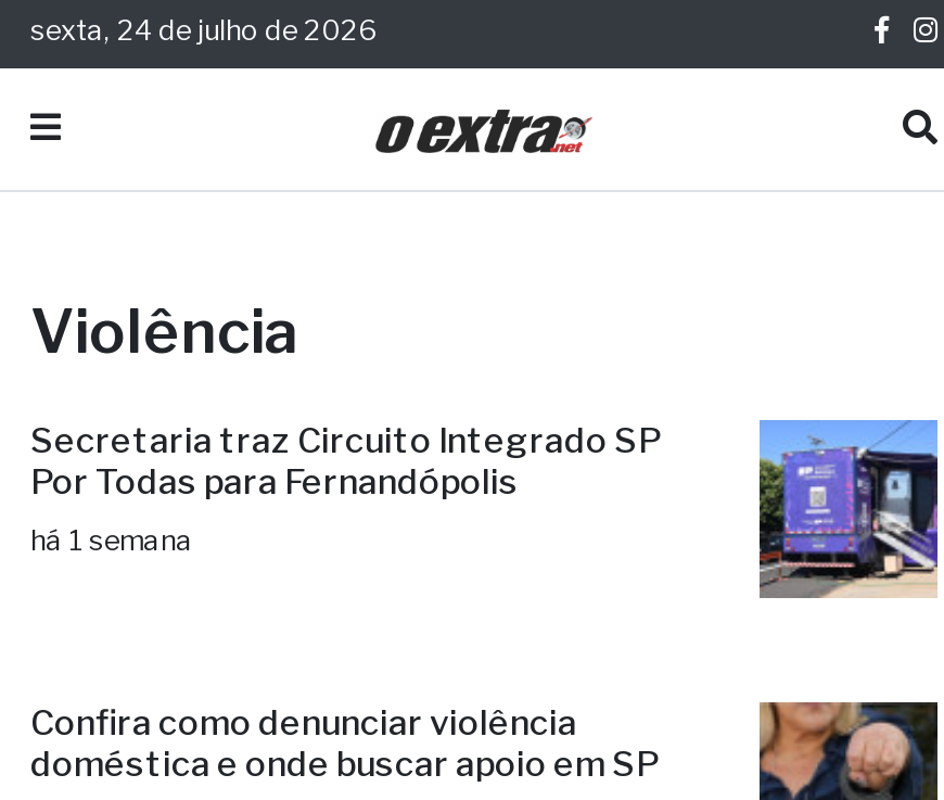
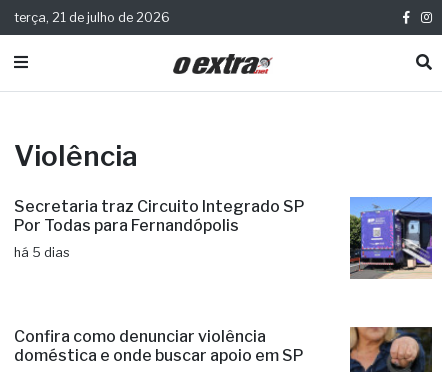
[30,14,378,47] sexta, 24 de julho de 2026 -> [14,10,170,25] terça, 21 de julho de 2026
[30,524,193,557] há 1 semana -> [14,245,70,260] há 5 dias

